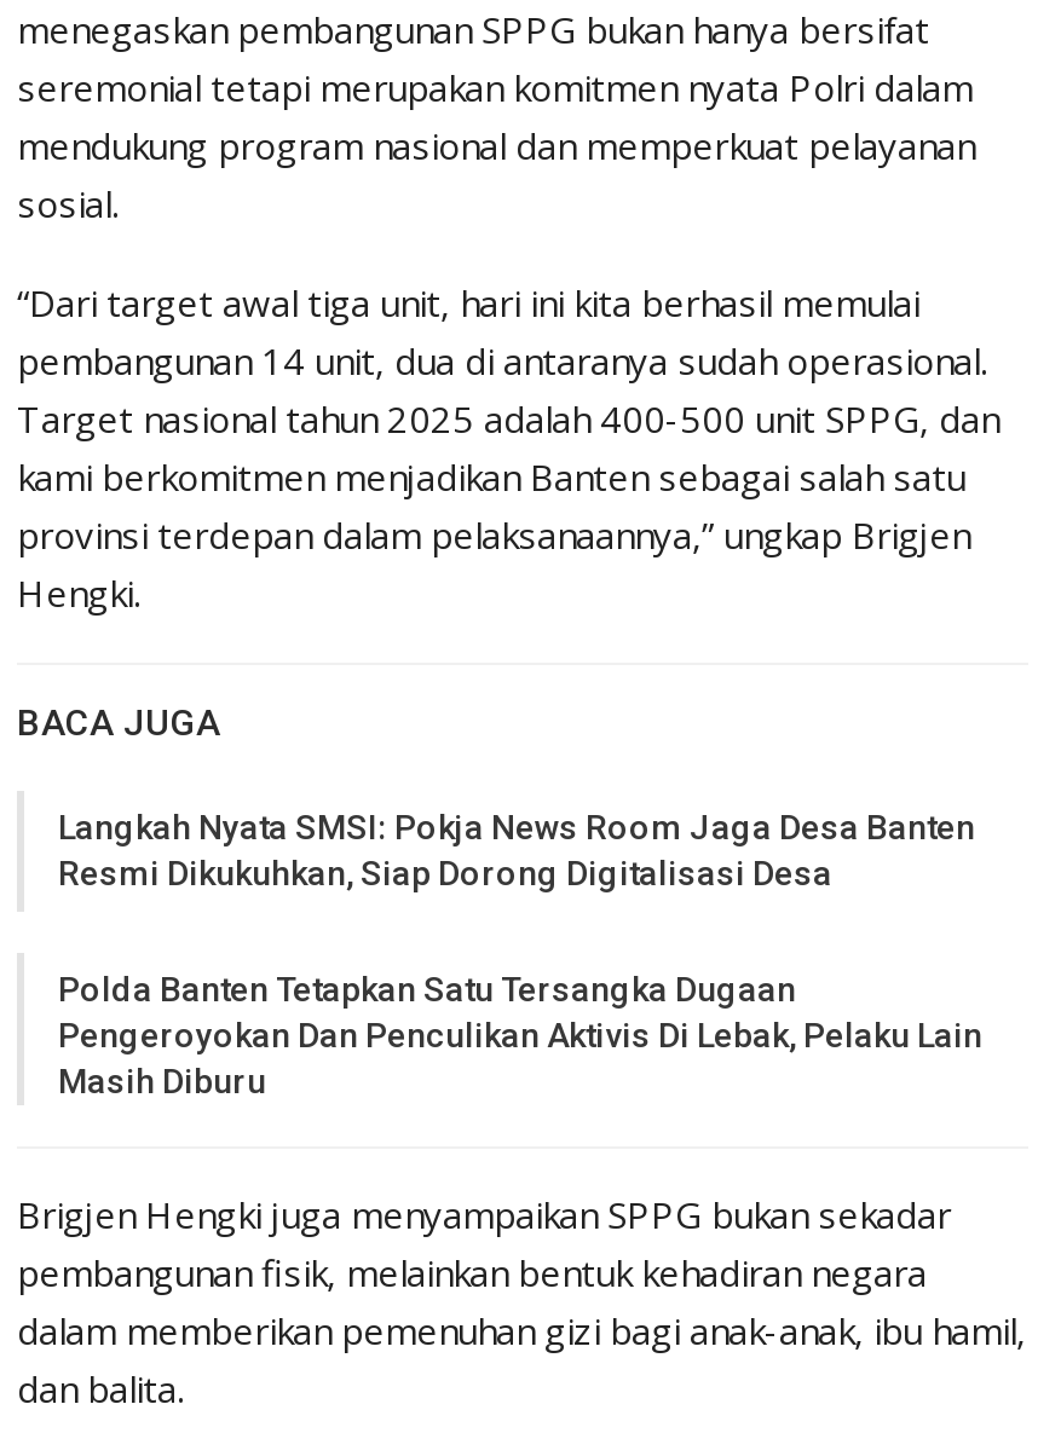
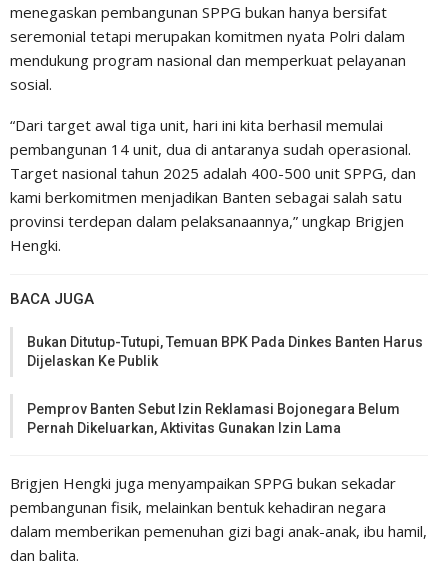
[58,809,975,893] Langkah Nyata SMSI: Pokja News Room Jaga Desa Banten | Resmi Dikukuhkan, Siap Dorong Digitalisasi Desa -> [27,334,423,369] Bukan Ditutup-Tutupi, Temuan BPK Pada Dinkes Banten Harus | Dijelaskan Ke Publik
[58,971,982,1101] Polda Banten Tetapkan Satu Tersangka Dugaan | Pengeroyokan Dan Penculikan Aktivis Di Lebak, Pelaku Lain | Masih Diburu -> [27,401,400,436] Pemprov Banten Sebut Izin Reklamasi Bojonegara Belum | Pernah Dikeluarkan, Aktivitas Gunakan Izin Lama

